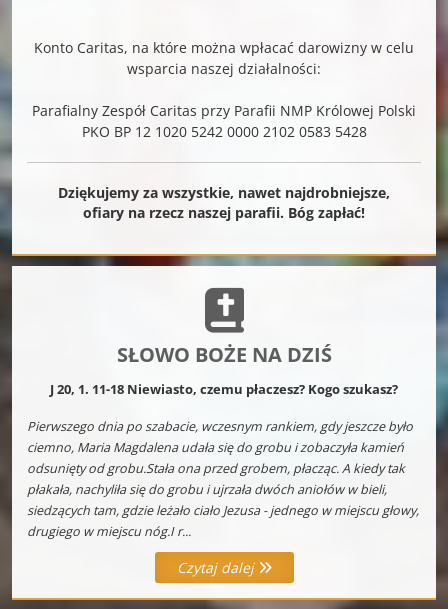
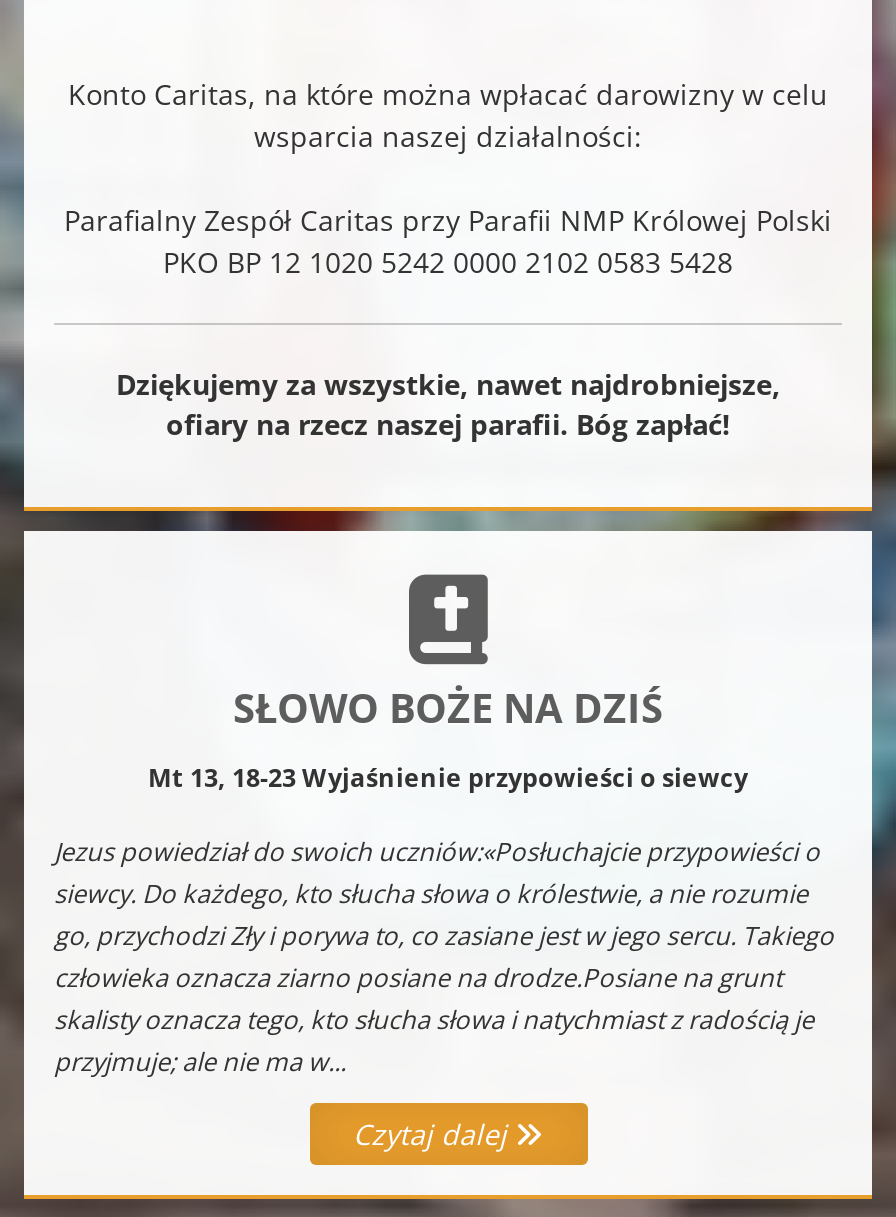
[50,380,398,397] J 20, 1. 11-18 Niewiasto, czemu płaczesz? Kogo szukasz? -> [148,760,748,794] Mt 13, 18-23 Wyjaśnienie przypowieści o siewcy
[27,417,419,539] Pierwszego dnia po szabacie, wczesnym rankiem, gdy jeszcze było | ciemno, Maria Magdalena udała się do grobu i zobaczyła kamień | odsunięty od grobu.Stała ona przed grobem, płacząc. A kiedy tak | płakała, nachyliła się do grobu i ujrzała dwóch aniołów w bieli, | siedzących tam, gdzie leżało ciało Jezusa - jednego w miejscu głowy, | drugiego w miejscu nóg.I r... -> [54,834,834,1078] Jezus powiedział do swoich uczniów:«Posłuchajcie przypowieści o | siewcy. Do każdego, kto słucha słowa o królestwie, a nie rozumie | go, przychodzi Zły i porywa to, co zasiane jest w jego sercu. Takiego | człowieka oznacza ziarno posiane na drodze.Posiane na grunt | skalisty oznacza tego, kto słucha słowa i natychmiast z radością je | przyjmuje; ale nie ma w...

